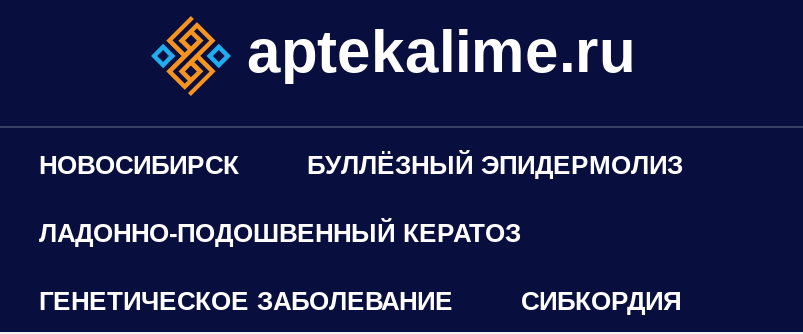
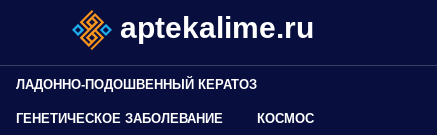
[39,150,683,180] НОВОСИБИРСК | БУЛЛЁЗНЫЙ ЭПИДЕРМОЛИЗ -> none
[521,286,681,316] СИБКОРДИЯ -> [257,111,314,126] КОСМОС

